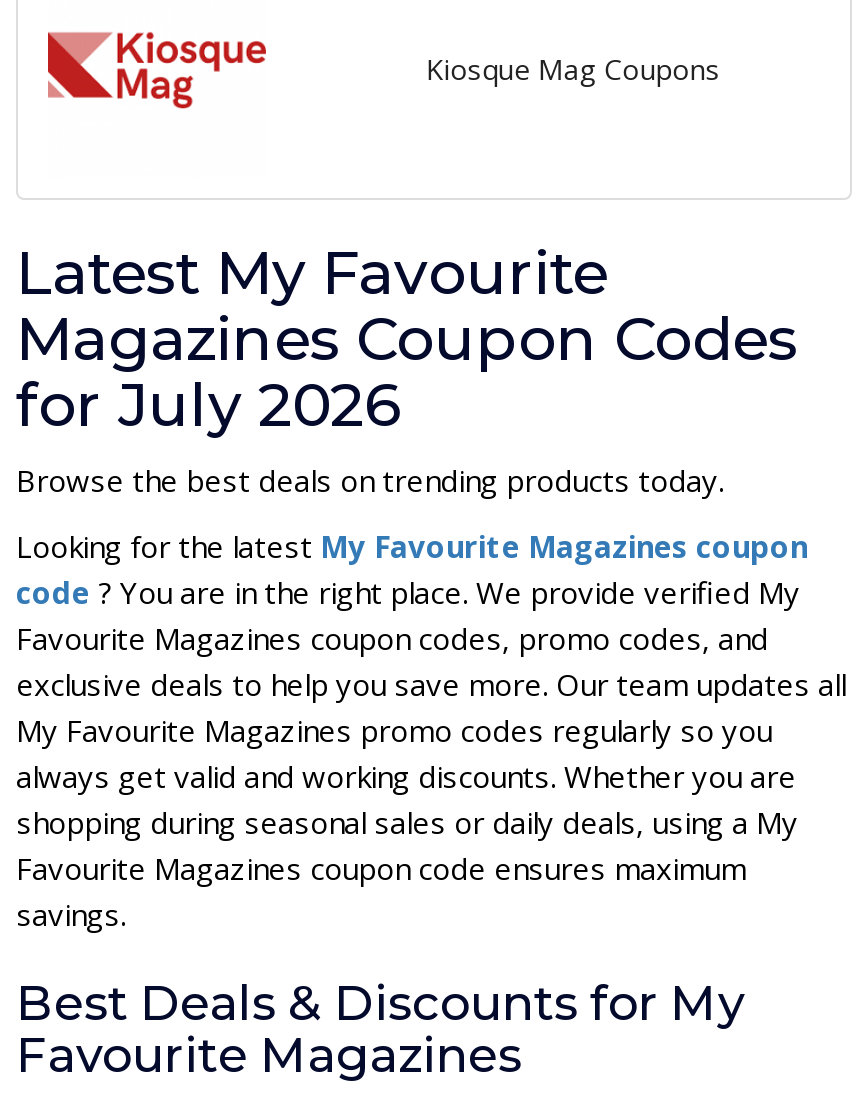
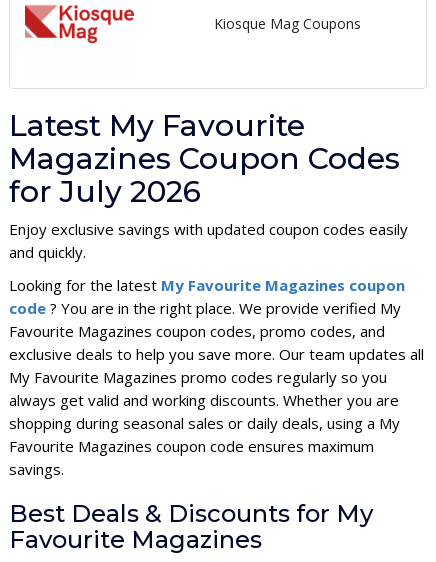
[16,460,724,500] Browse the best deals on trending products today. -> [9,219,408,262] Enjoy exclusive savings with updated coupon codes easily | and quickly.

